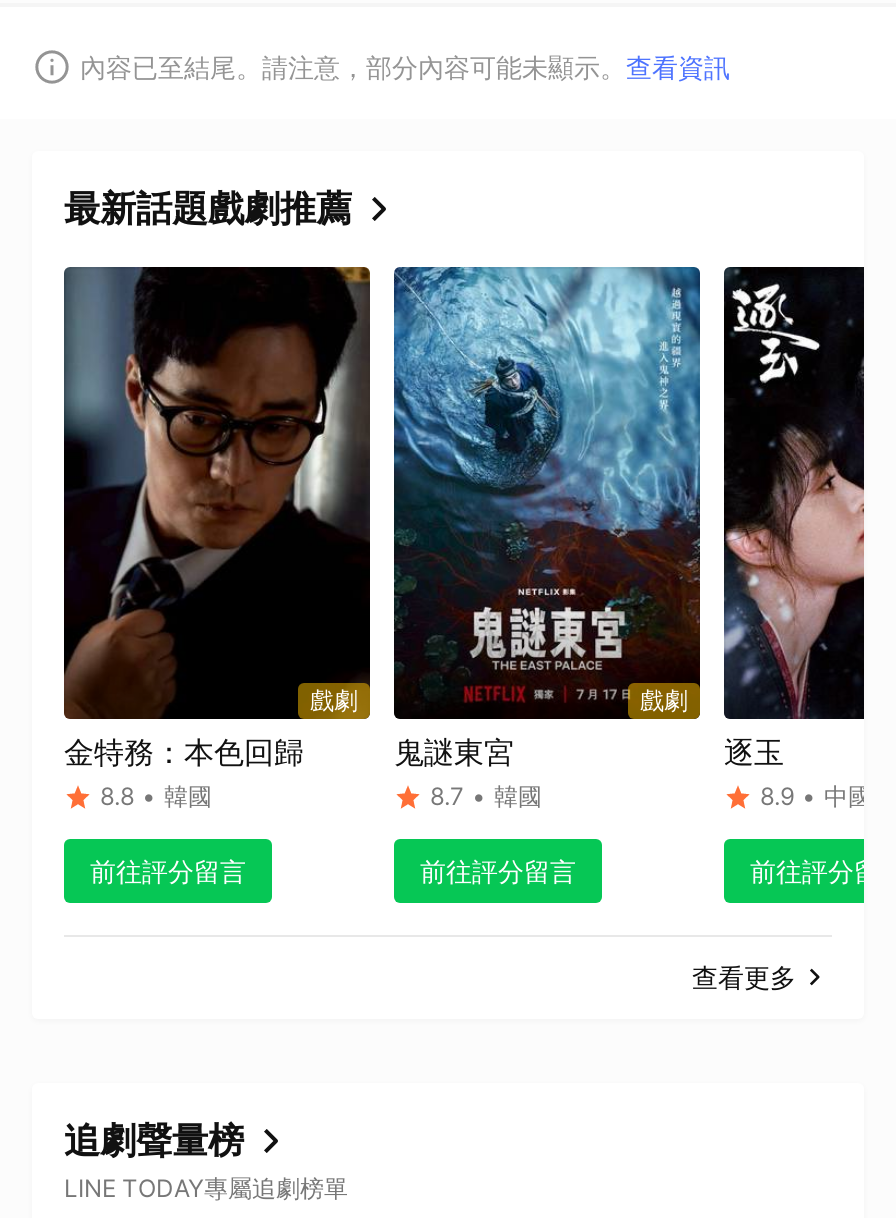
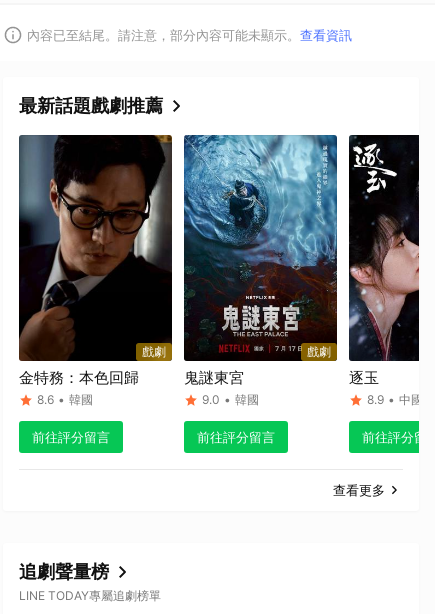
[100,781,212,811] 8.8 • 韓國 -> [37,392,93,407] 8.6 • 韓國
[430,781,542,811] 8.7 • 韓國 -> [202,392,259,407] 9.0 • 韓國

